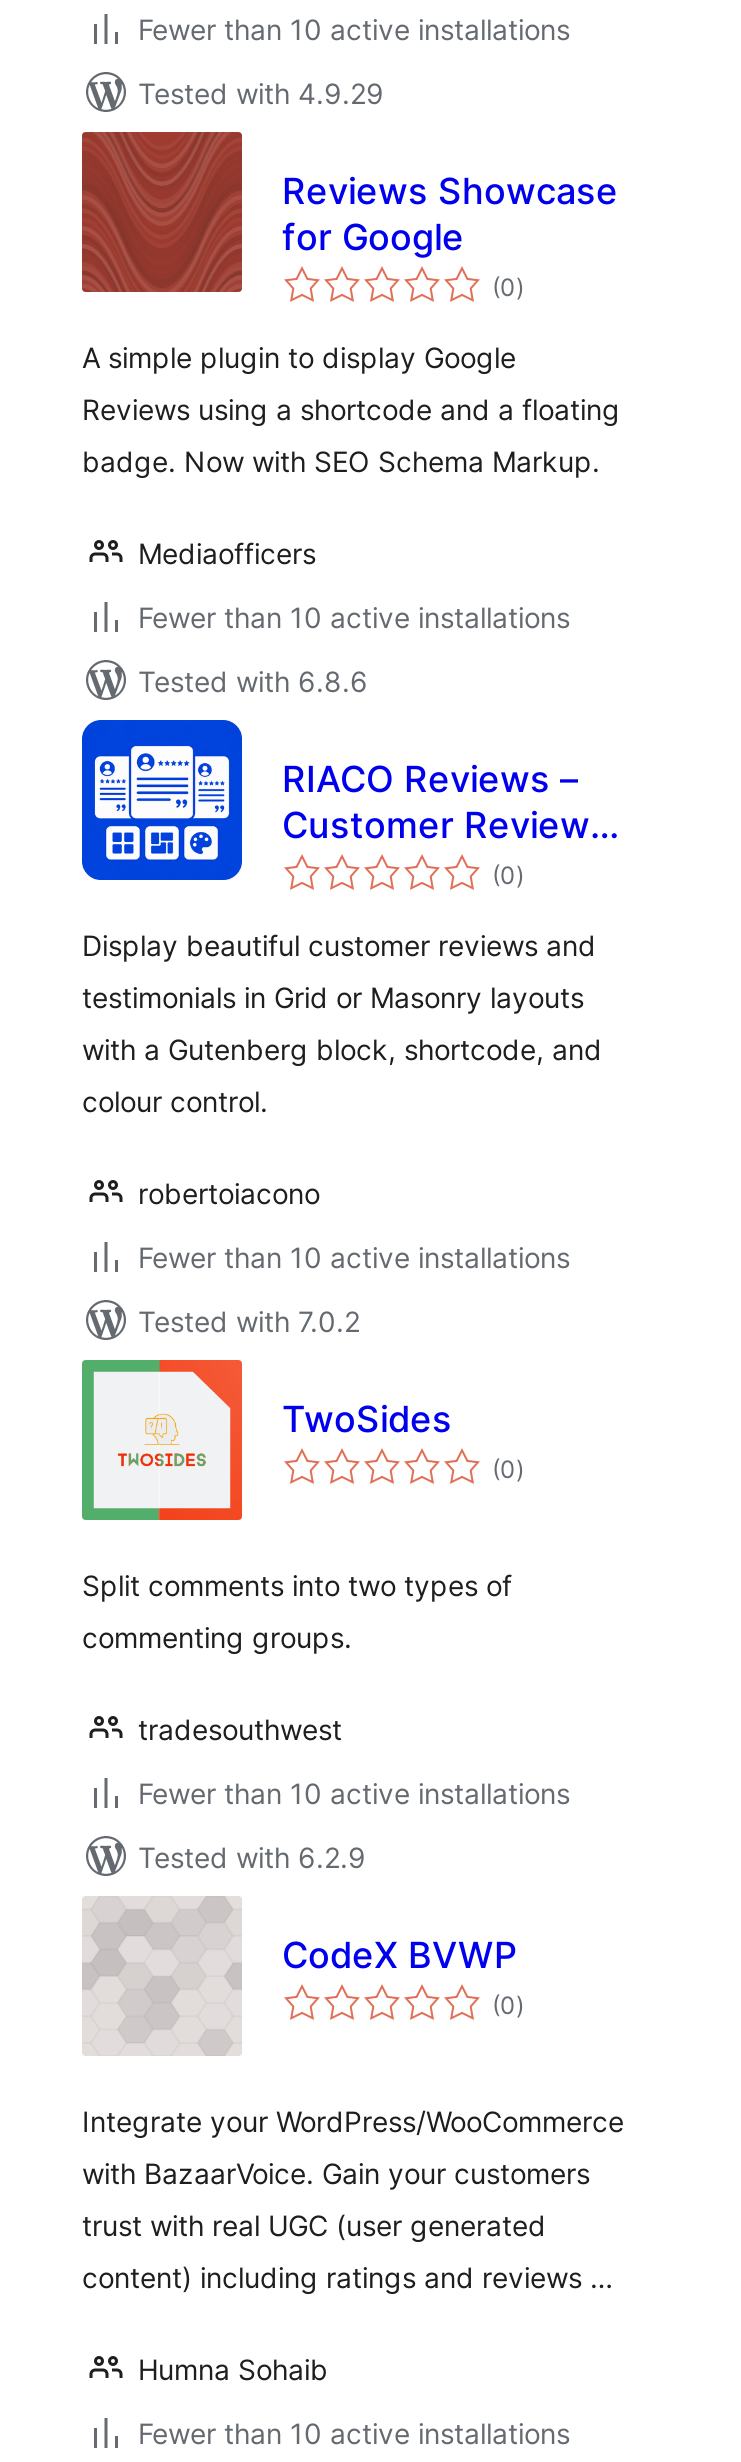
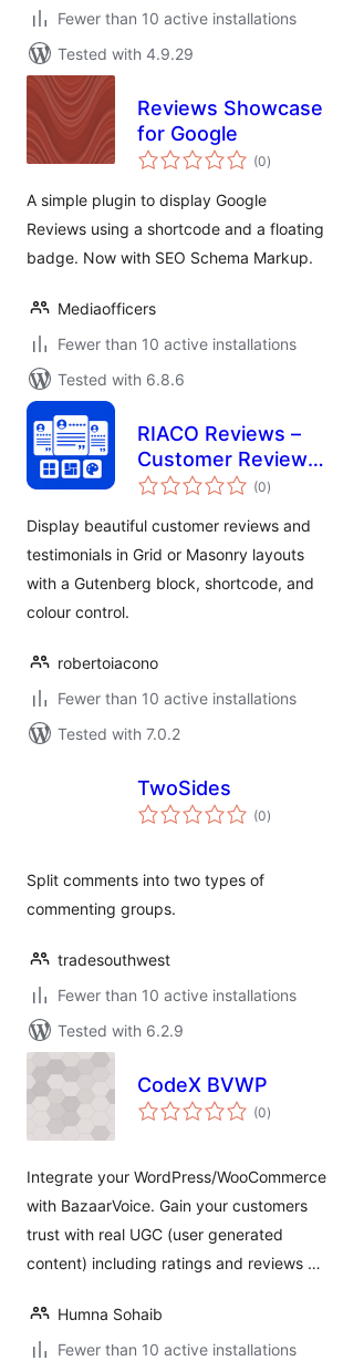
[80,1358,244,1522] [image] -> none

